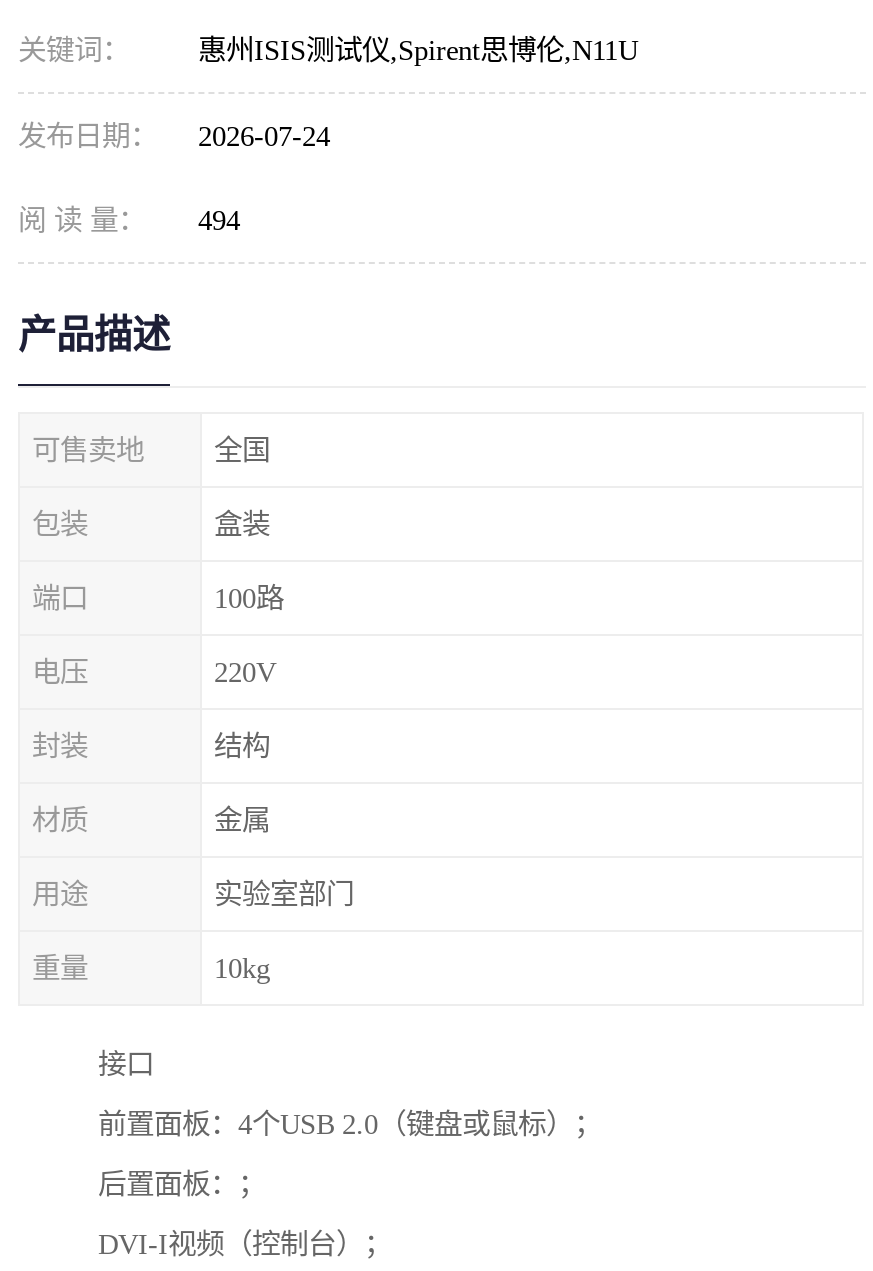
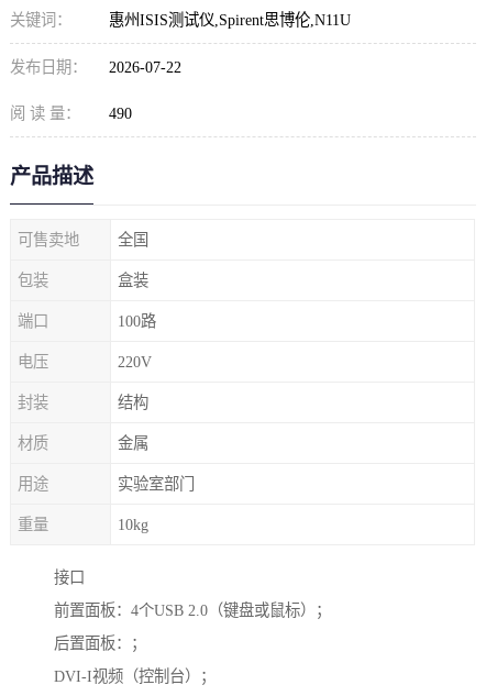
[18,120,330,152] 发布日期： 2026-07-24 -> [10,58,181,76] 发布日期： 2026-07-22
[18,204,240,236] 阅 读 量： 494 -> [10,104,132,122] 阅 读 量： 490

